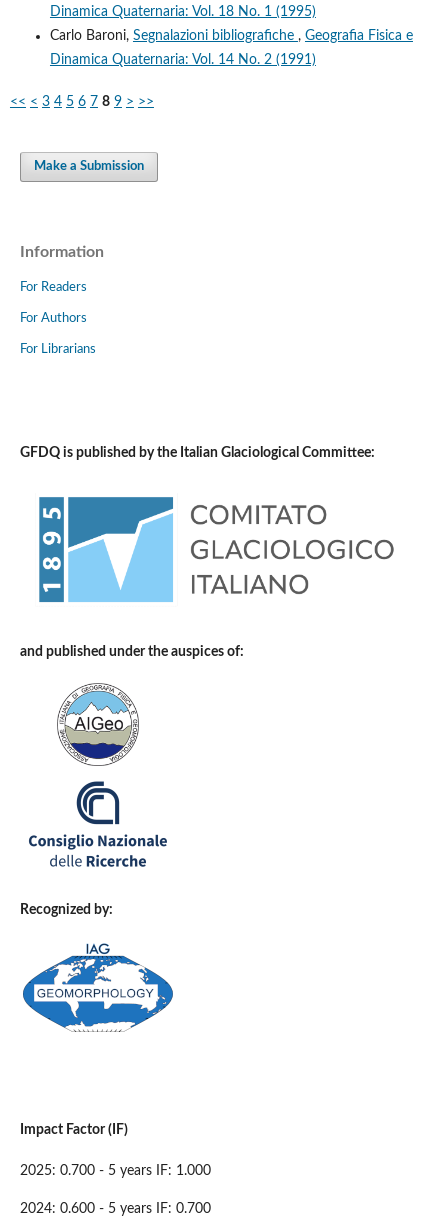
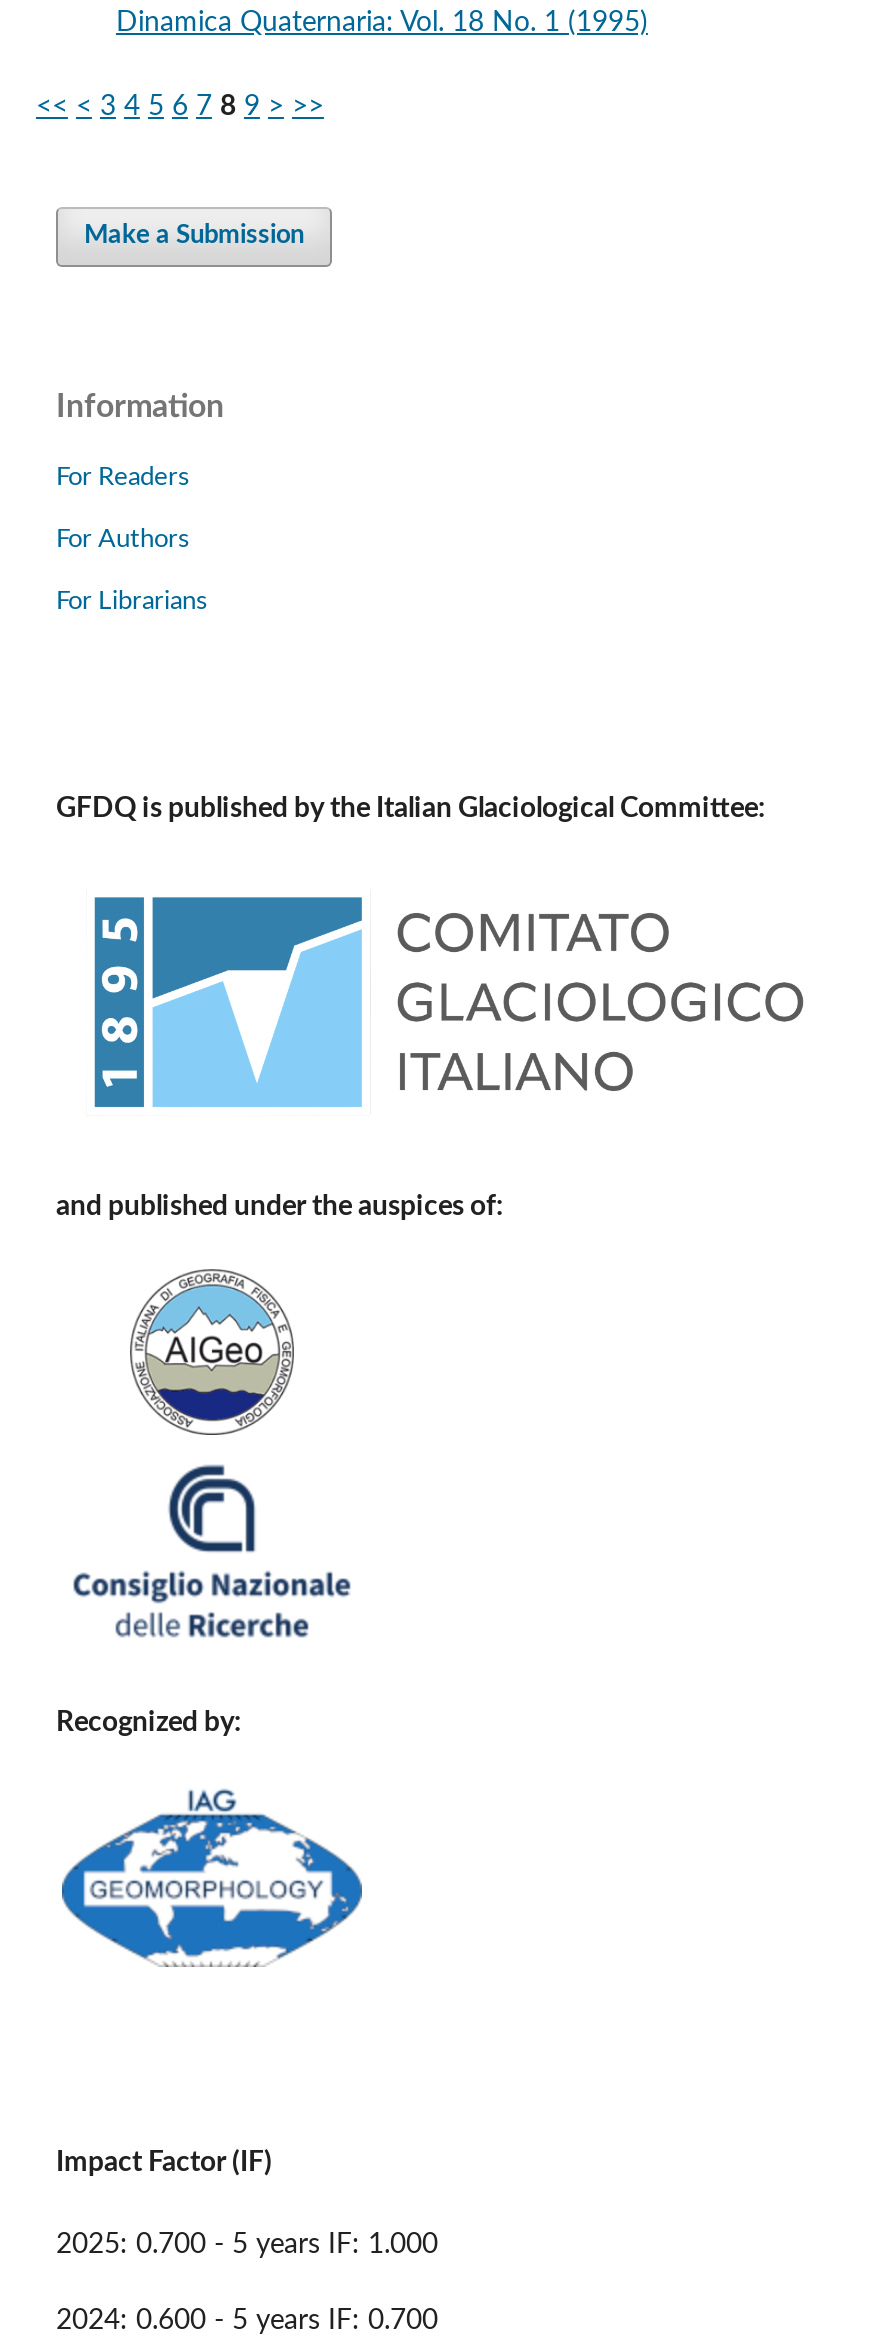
[50,29,413,67] Carlo Baroni, Segnalazioni bibliografiche, Geografia Fisica e | Dinamica Quaternaria: Vol. 14 No. 2 (1991) -> none

